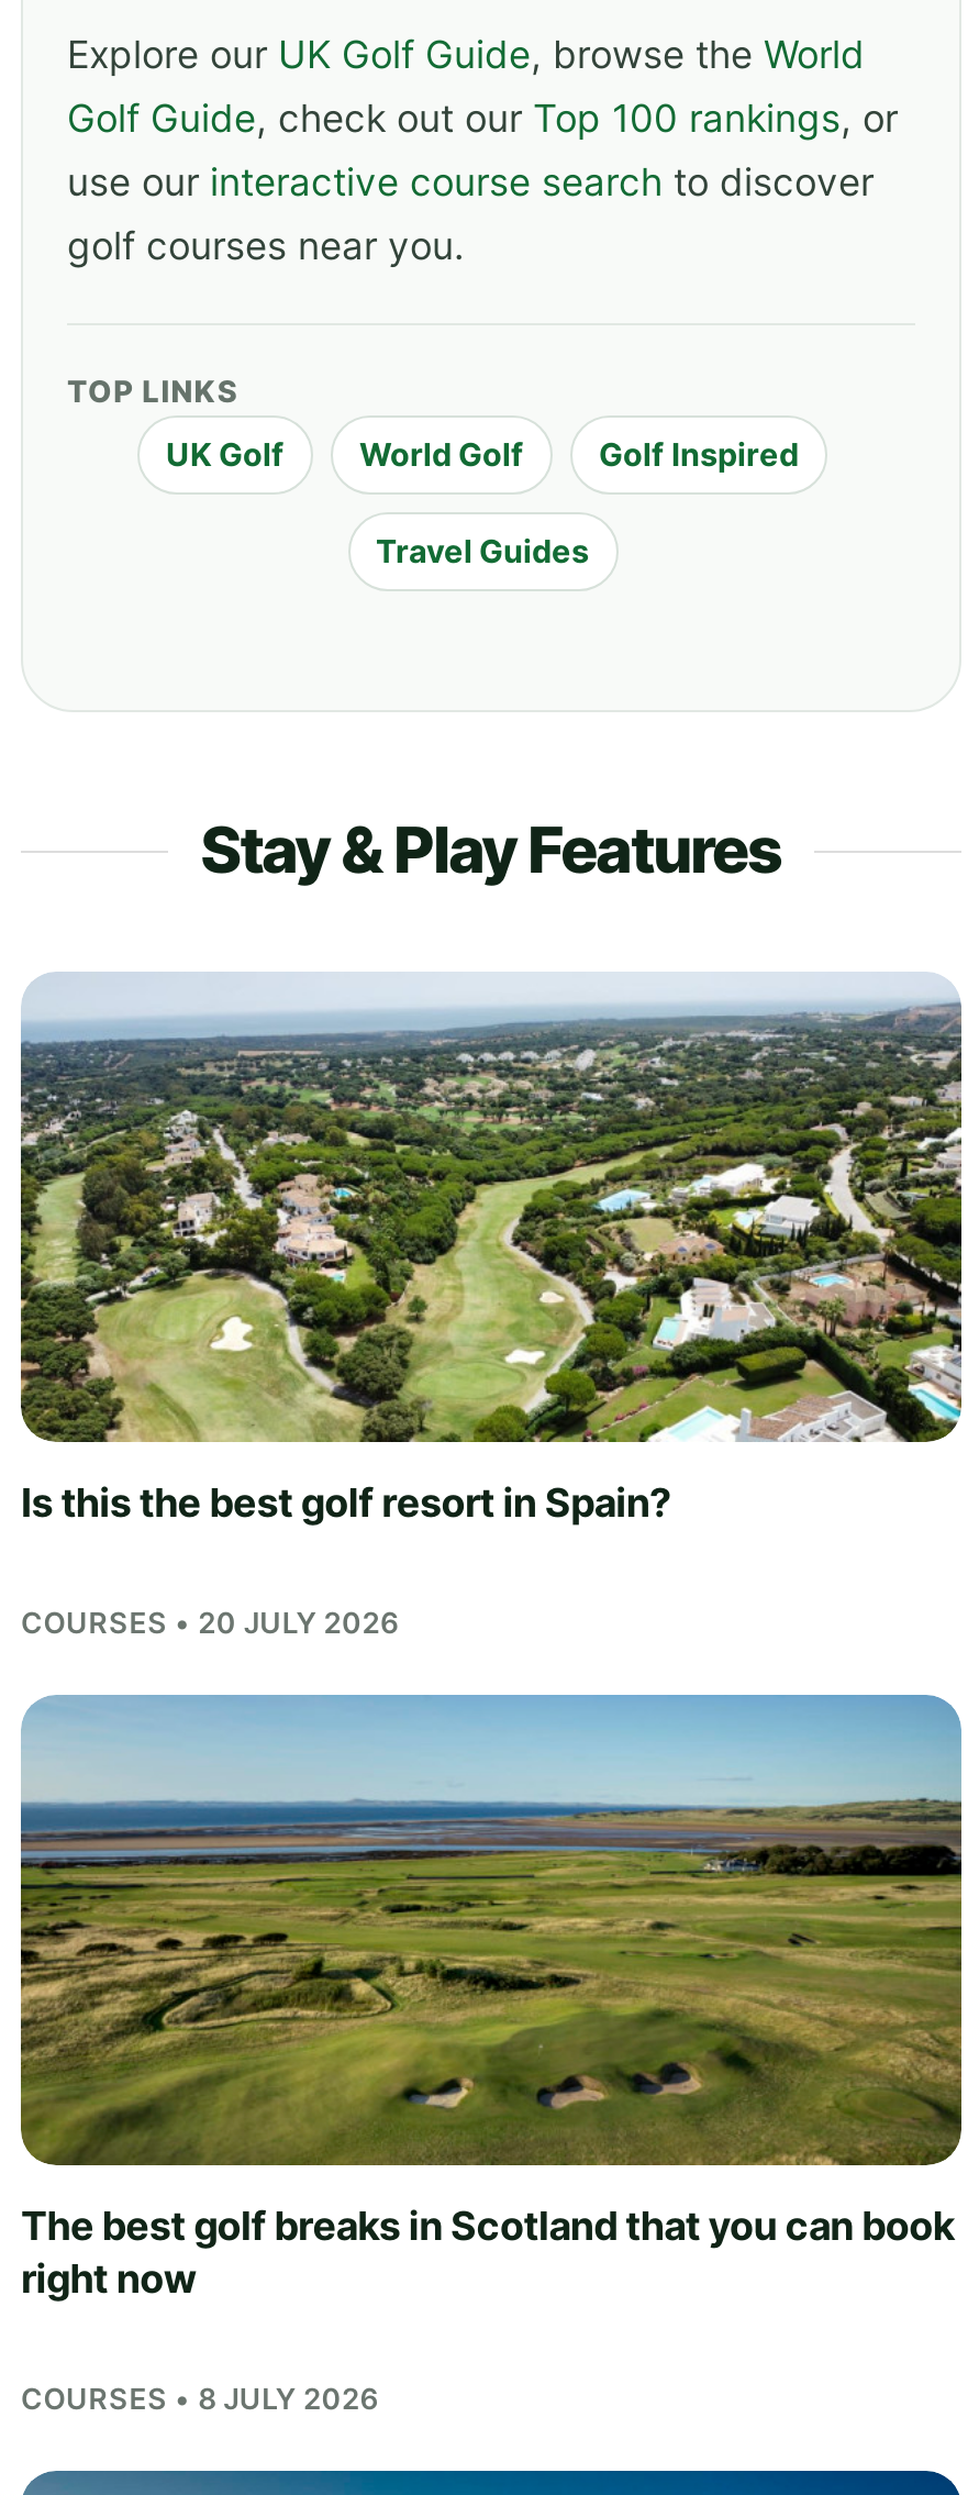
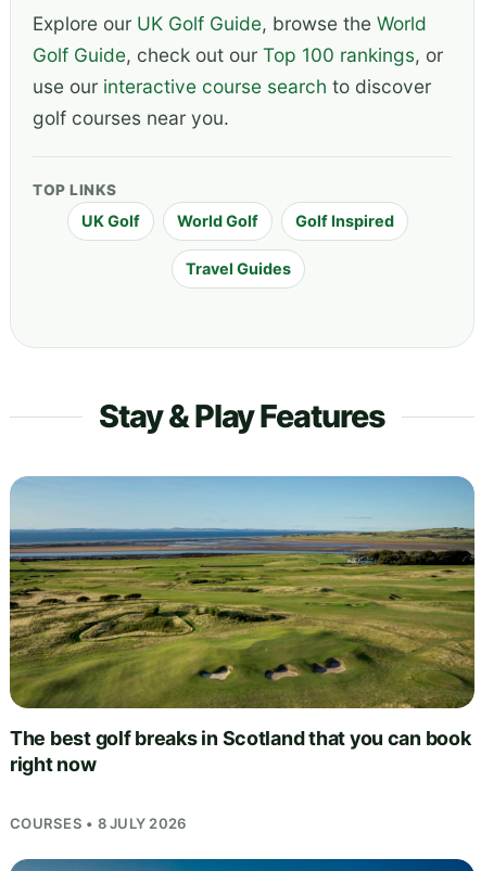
[19,974,964,1639] [image] | Is this the best golf resort in Spain? | COURSES • 20 JULY 2026 -> none

